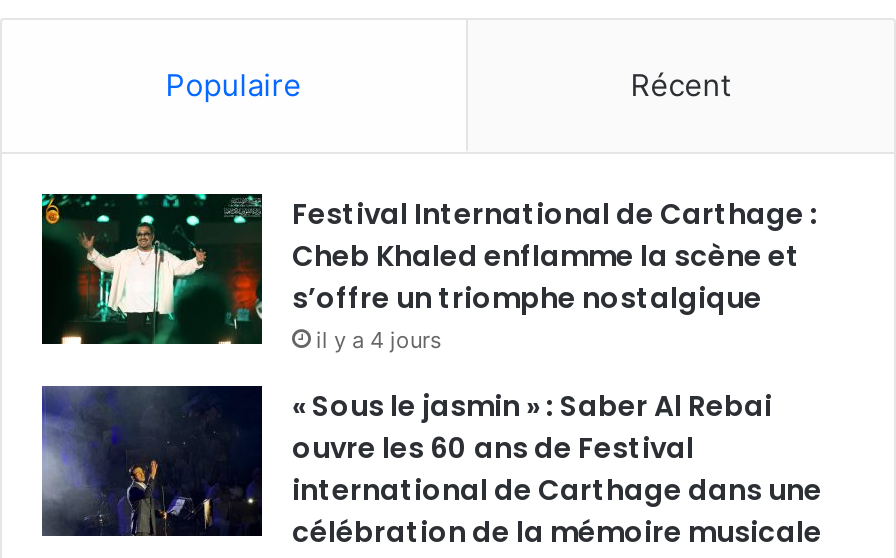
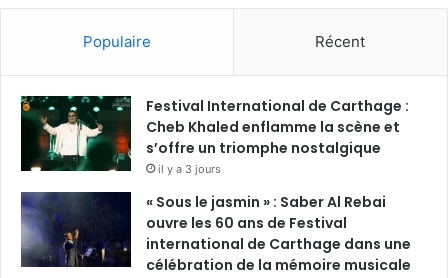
[316,326,442,354] il y a 4 jours -> [158,162,221,176] il y a 3 jours

